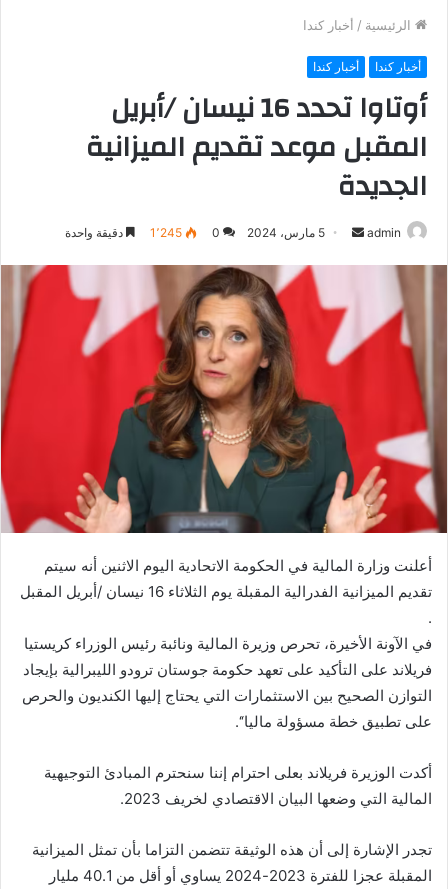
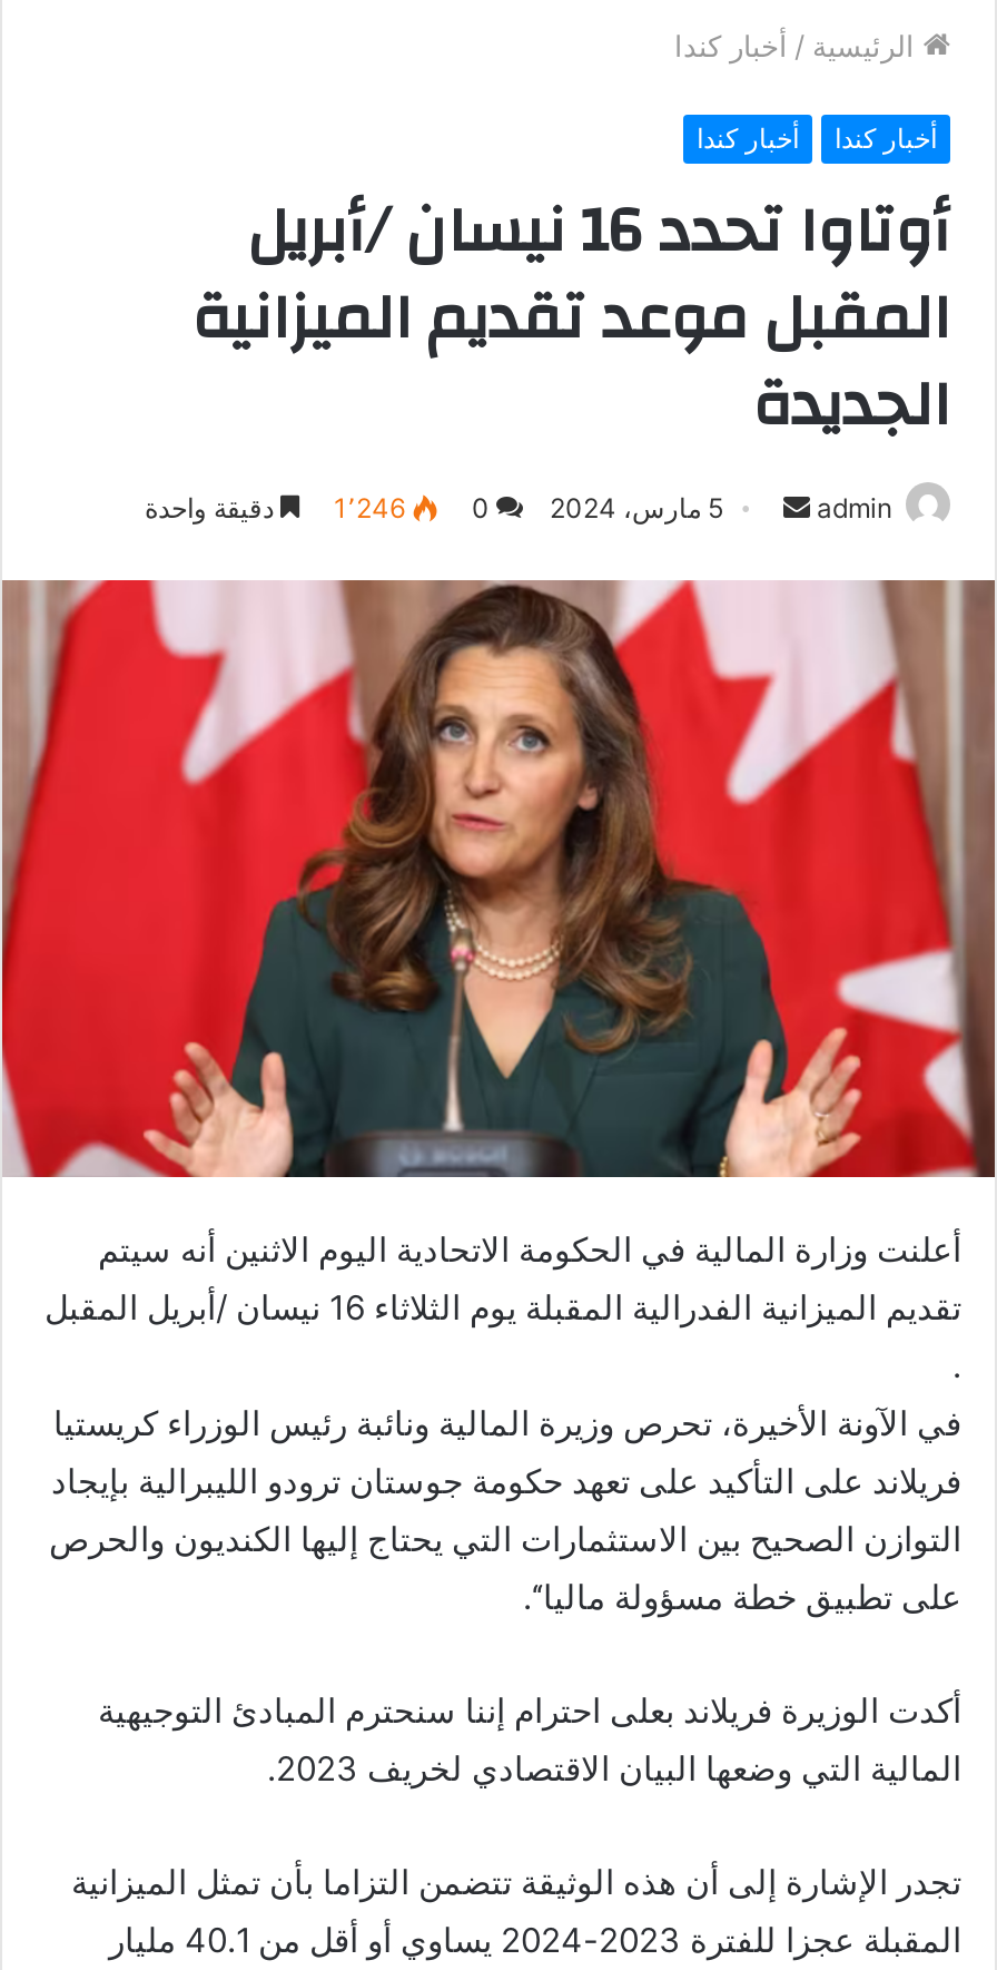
[65,225,220,240] 0 1٬245 دقيقة واحدة -> [145,490,490,524] 0 1٬246 دقيقة واحدة

